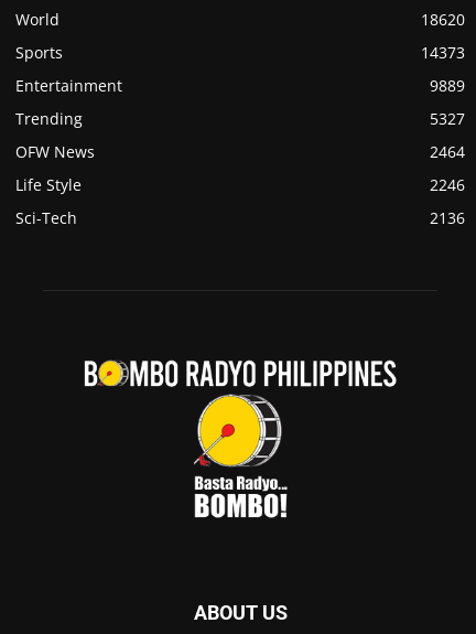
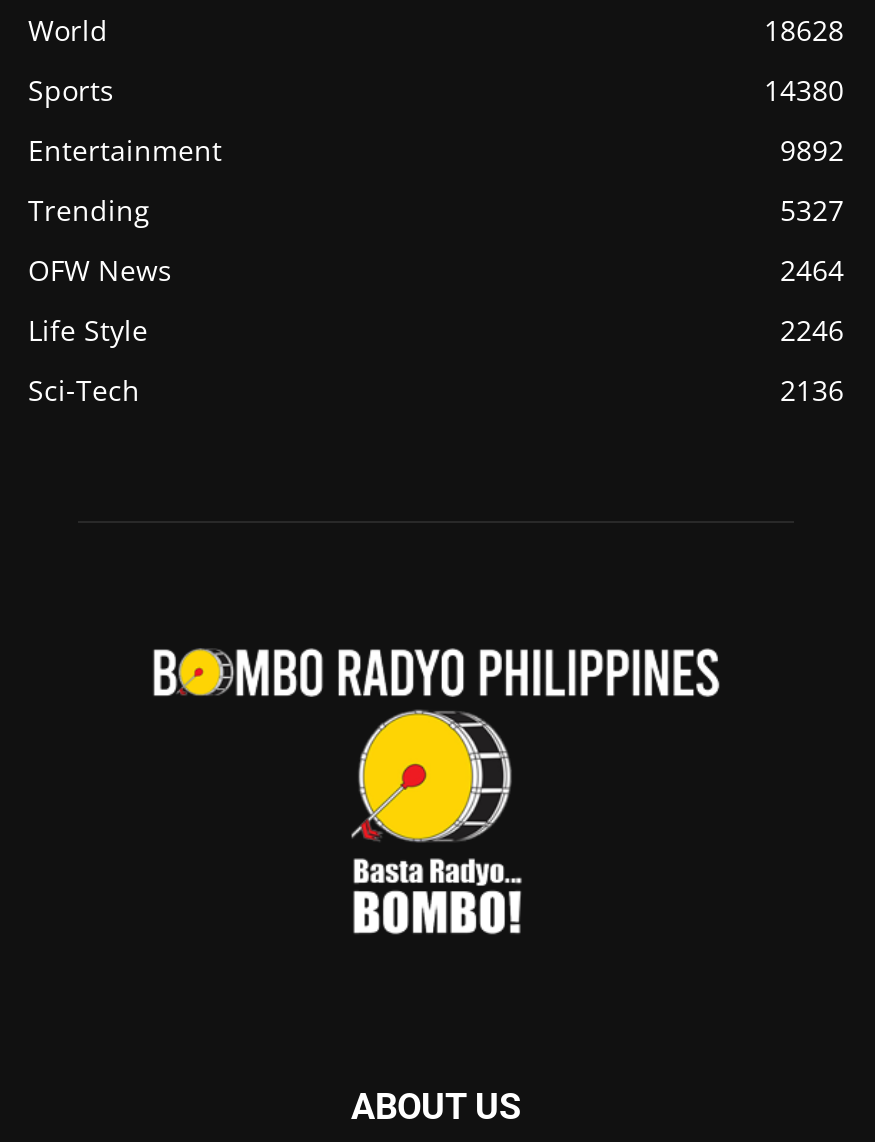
[421,9,465,30] 18620 -> [764,11,844,49] 18628
[421,42,465,63] 14373 -> [764,71,844,109] 14380
[430,75,465,96] 9889 -> [780,131,844,169] 9892

